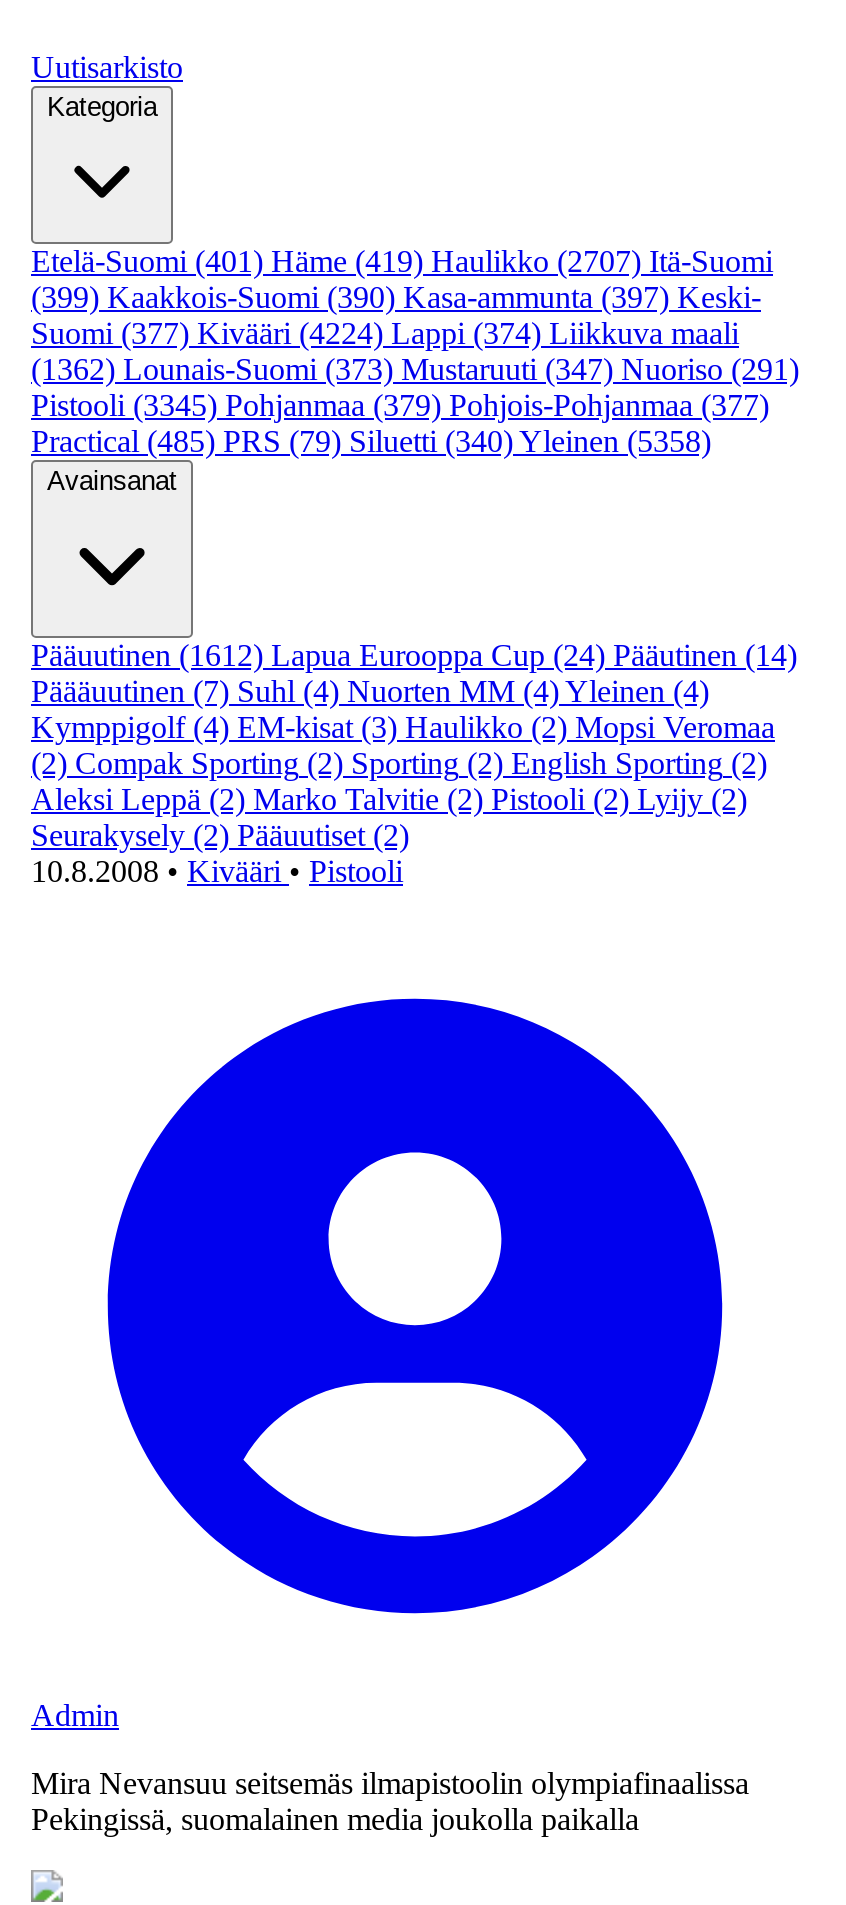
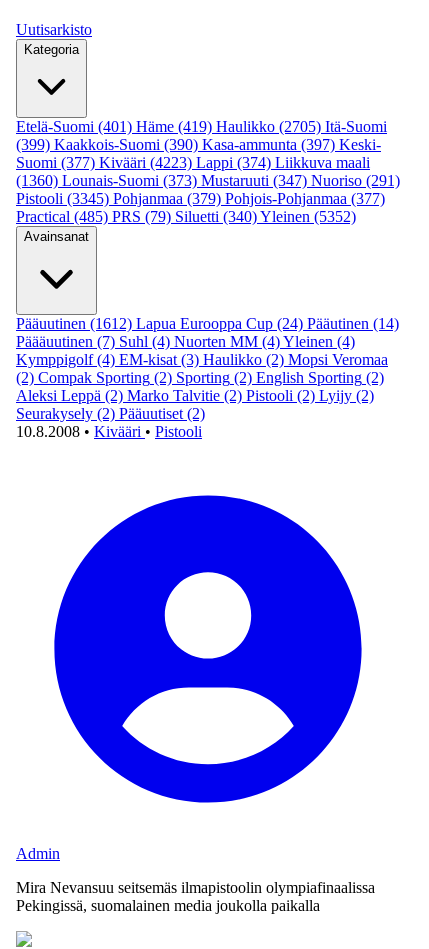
[31,244,773,278] Etelä-Suomi (401) Häme (419) Haulikko (2707) Itä-Suomi -> [16,118,387,135] Etelä-Suomi (401) Häme (419) Haulikko (2705) Itä-Suomi
[31,316,739,350] Suomi (377) Kivääri (4224) Lappi (374) Liikkuva maali -> [16,154,370,171] Suomi (377) Kivääri (4223) Lappi (374) Liikkuva maali
[31,352,799,386] (1362) Lounais-Suomi (373) Mustaruuti (347) Nuoriso (291) -> [16,172,400,189] (1360) Lounais-Suomi (373) Mustaruuti (347) Nuoriso (291)
[31,424,711,458] Practical (485) PRS (79) Siluetti (340) Yleinen (5358) -> [16,208,356,225] Practical (485) PRS (79) Siluetti (340) Yleinen (5352)

